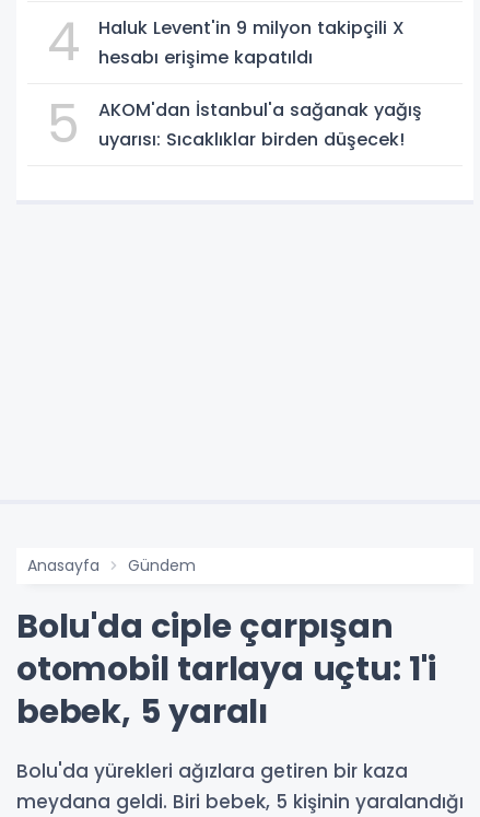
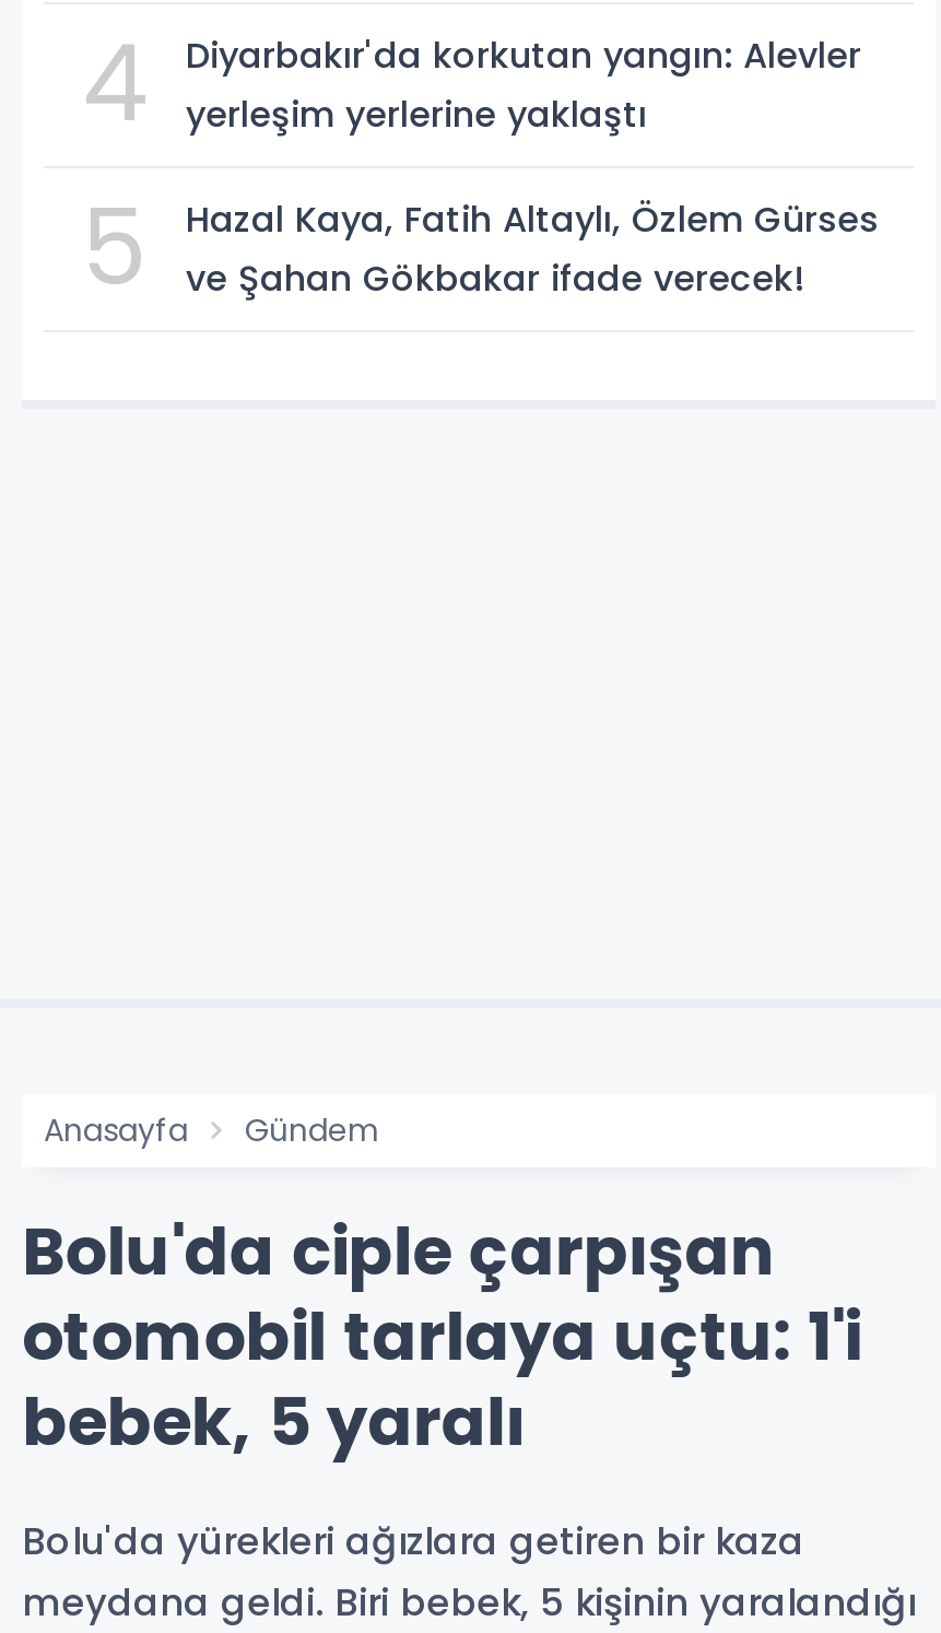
[98,15,405,69] Haluk Levent'in 9 milyon takipçili X | hesabı erişime kapatıldı -> [186,30,861,139] Diyarbakır'da korkutan yangın: Alevler | yerleşim yerlerine yaklaştı
[98,97,422,151] AKOM'dan İstanbul'a sağanak yağış | uyarısı: Sıcaklıklar birden düşecek! -> [186,193,879,303] Hazal Kaya, Fatih Altaylı, Özlem Gürses | ve Şahan Gökbakar ifade verecek!

